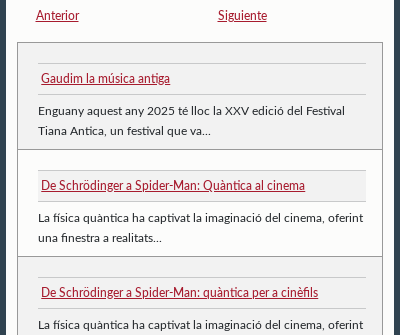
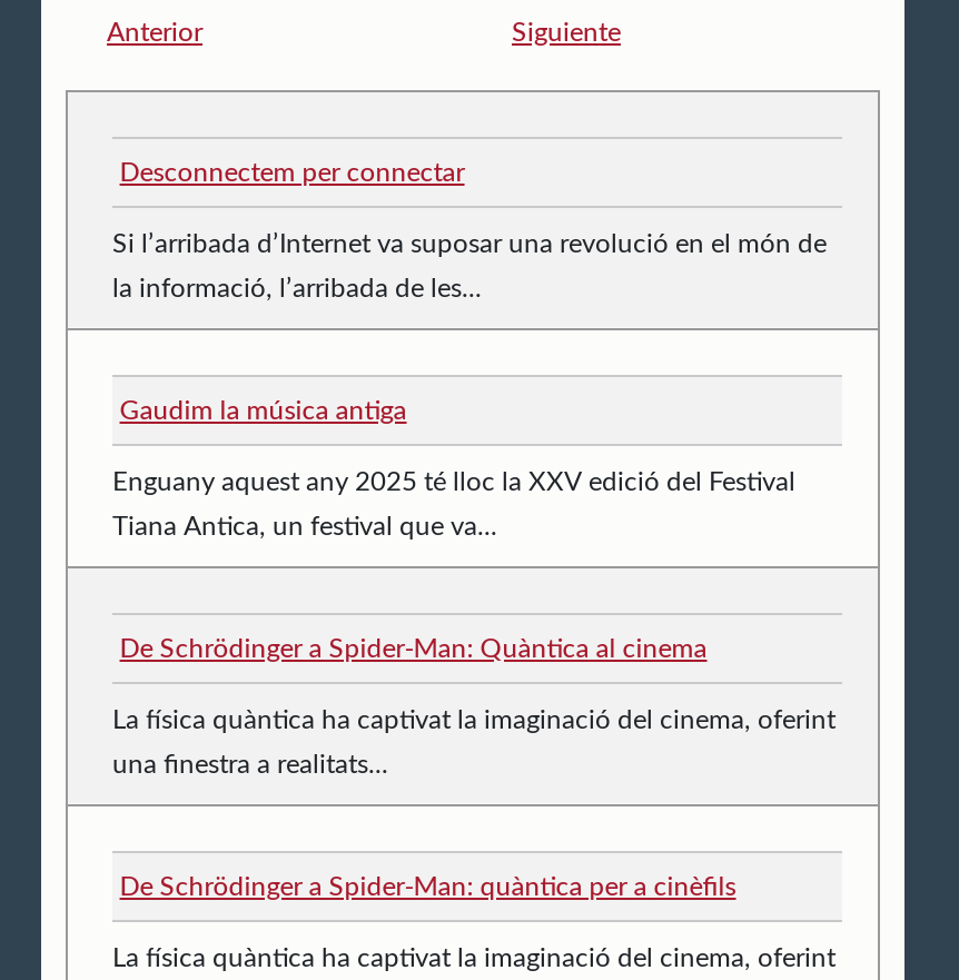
none -> [112,158,827,301] Desconnectem per connectar | Si l’arribada d’Internet va suposar una revolució en el món de | la informació, l’arribada de les...

